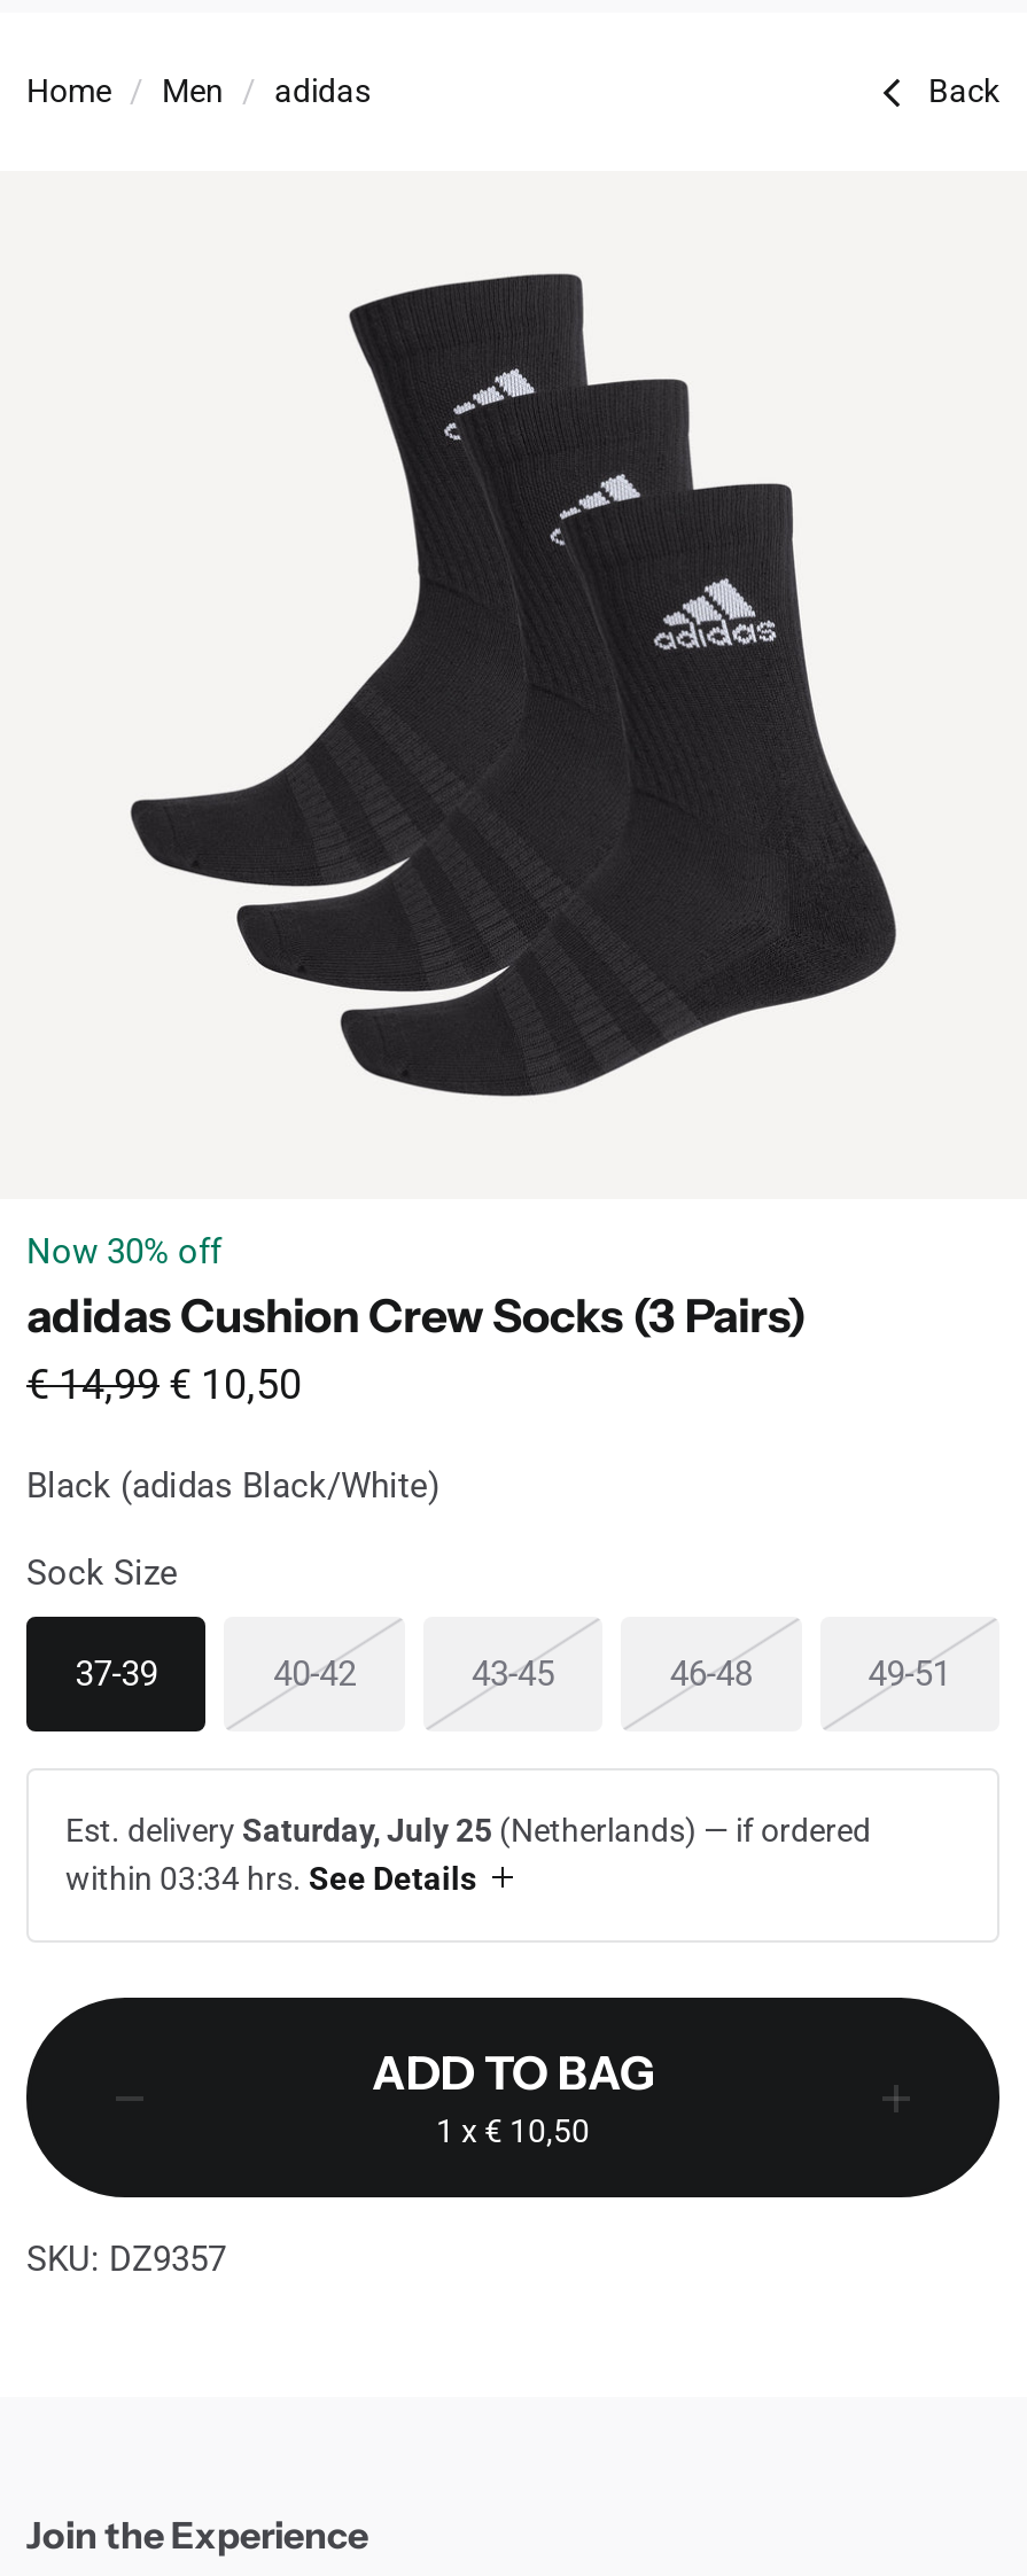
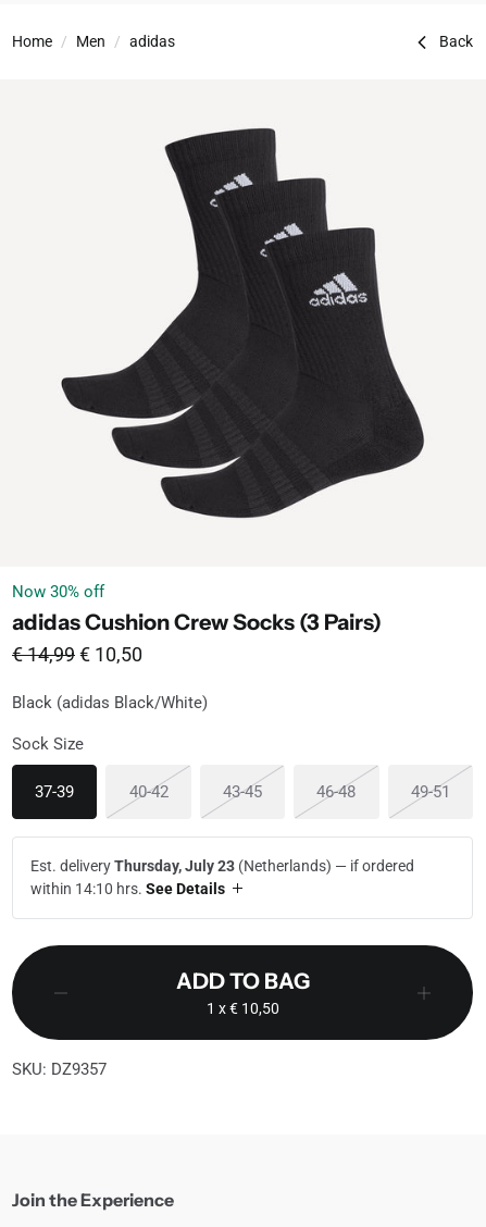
[65,1812,871,1849] Est. delivery Saturday, July 25 (Netherlands) — if ordered -> [30,857,414,875] Est. delivery Thursday, July 23 (Netherlands) — if ordered
[65,1860,476,1897] within 03:34 hrs. See Details -> [30,880,225,898] within 14:10 hrs. See Details

